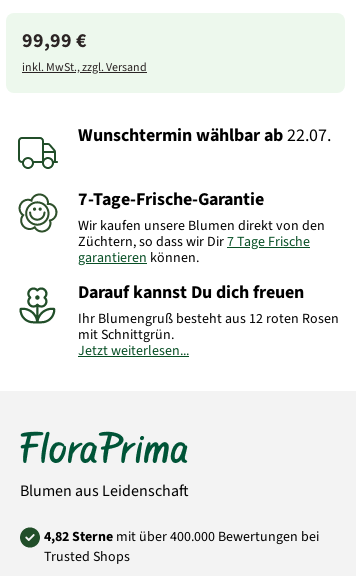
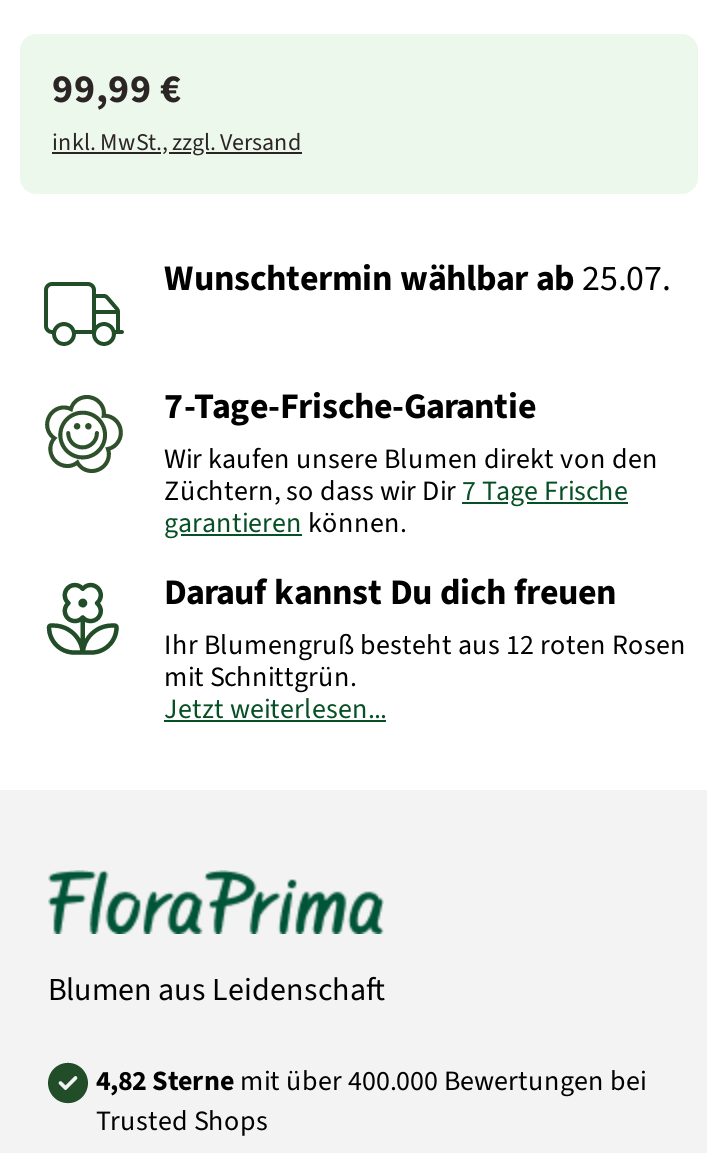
[78,123,331,147] Wunschtermin wählbar ab 22.07. -> [164,254,670,302] Wunschtermin wählbar ab 25.07.

